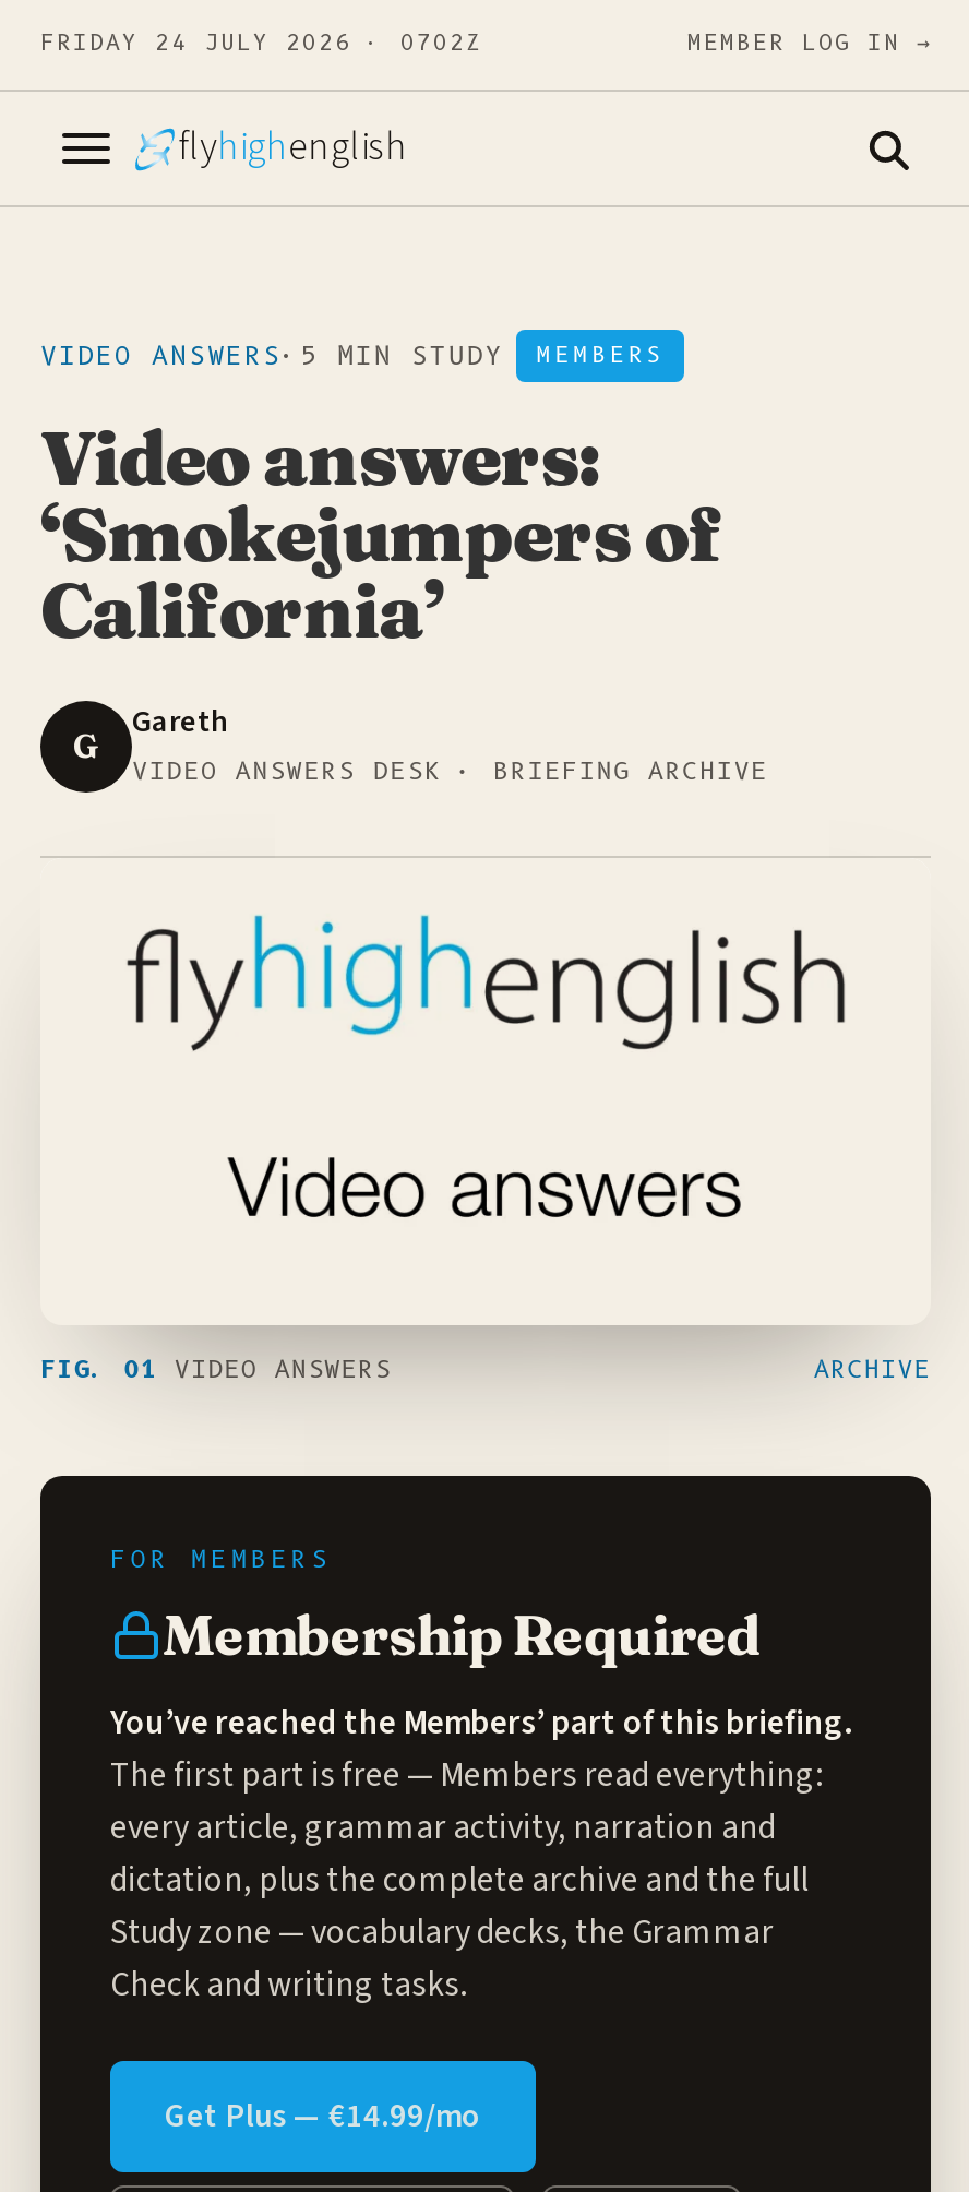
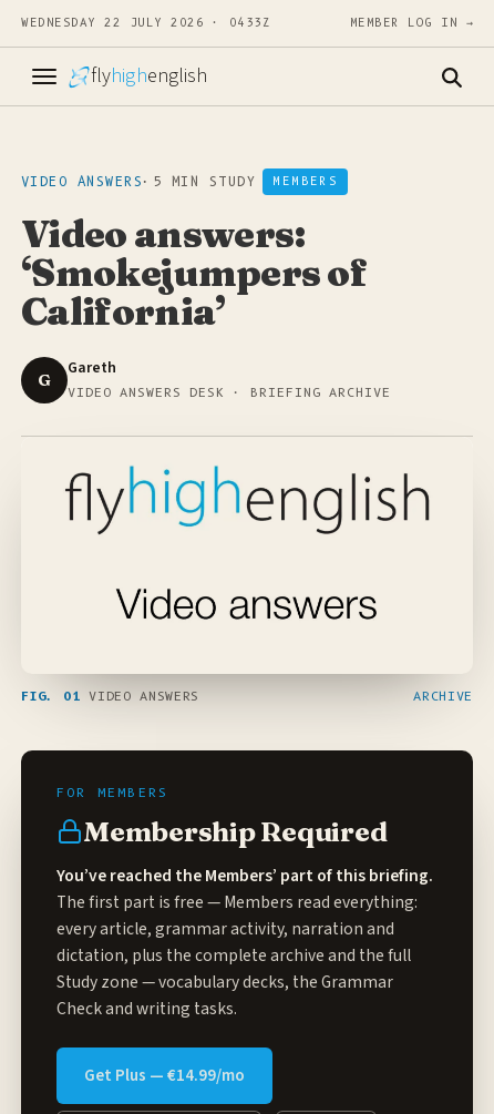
[40,28,482,57] FRIDAY 24 JULY 2026 · 0702Z -> [21,16,270,30] WEDNESDAY 22 JULY 2026 · 0433Z

